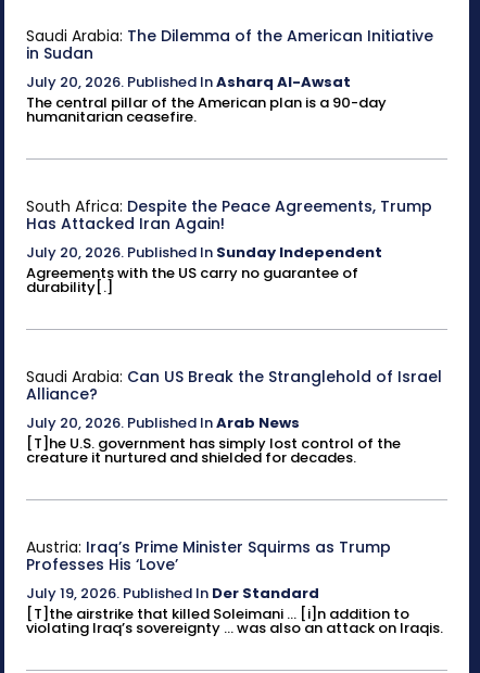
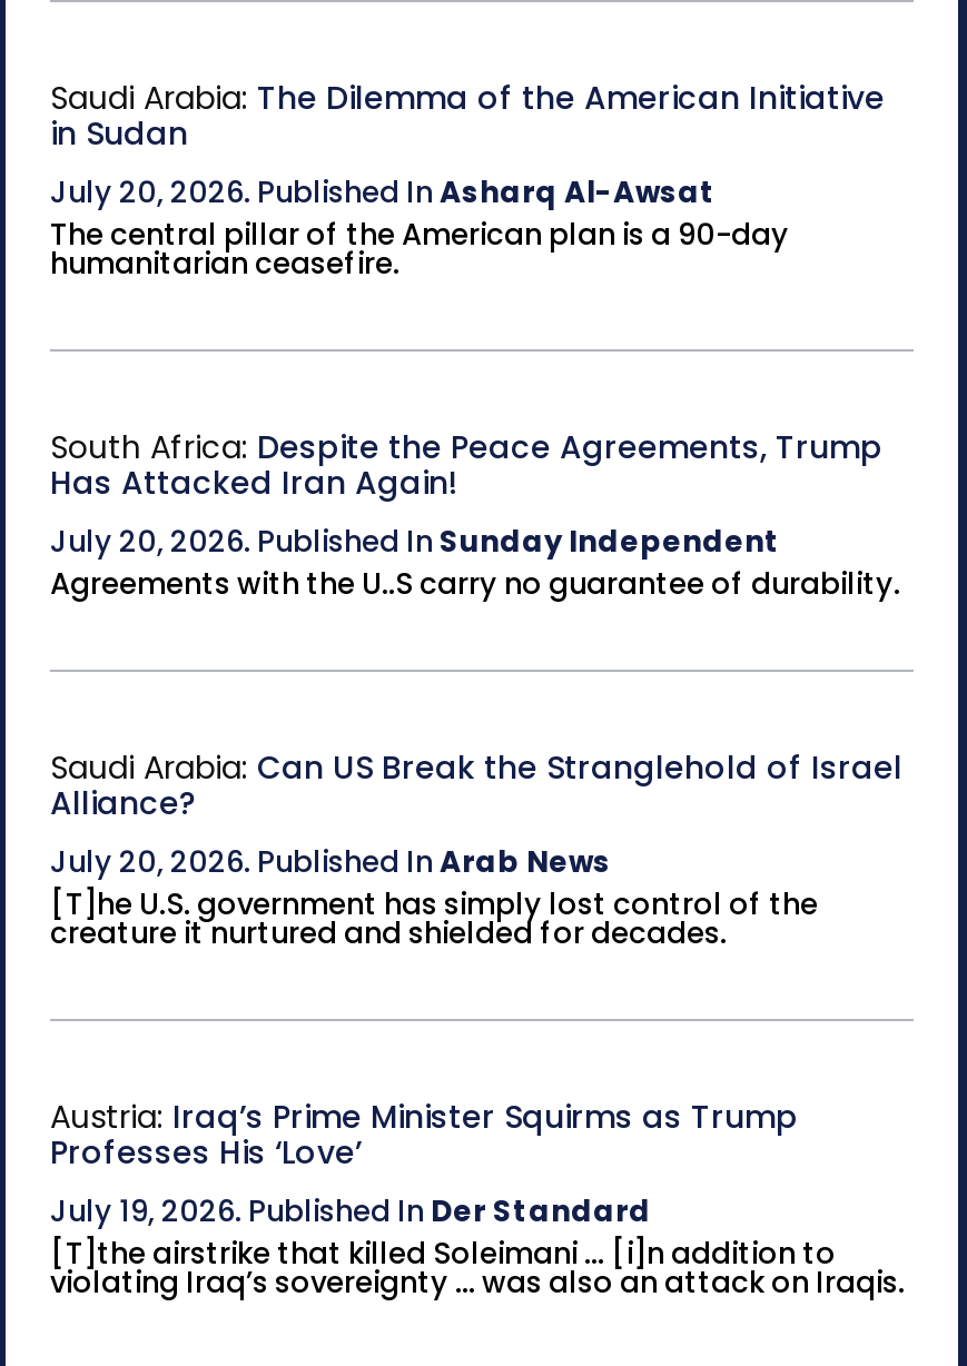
[26,263,358,297] Agreements with the US carry no guarantee of | durability[.] -> [50,563,900,605] Agreements with the U..S carry no guarantee of durability.

